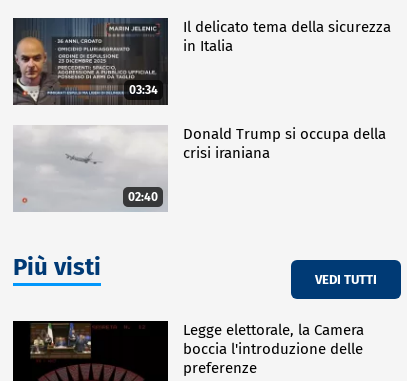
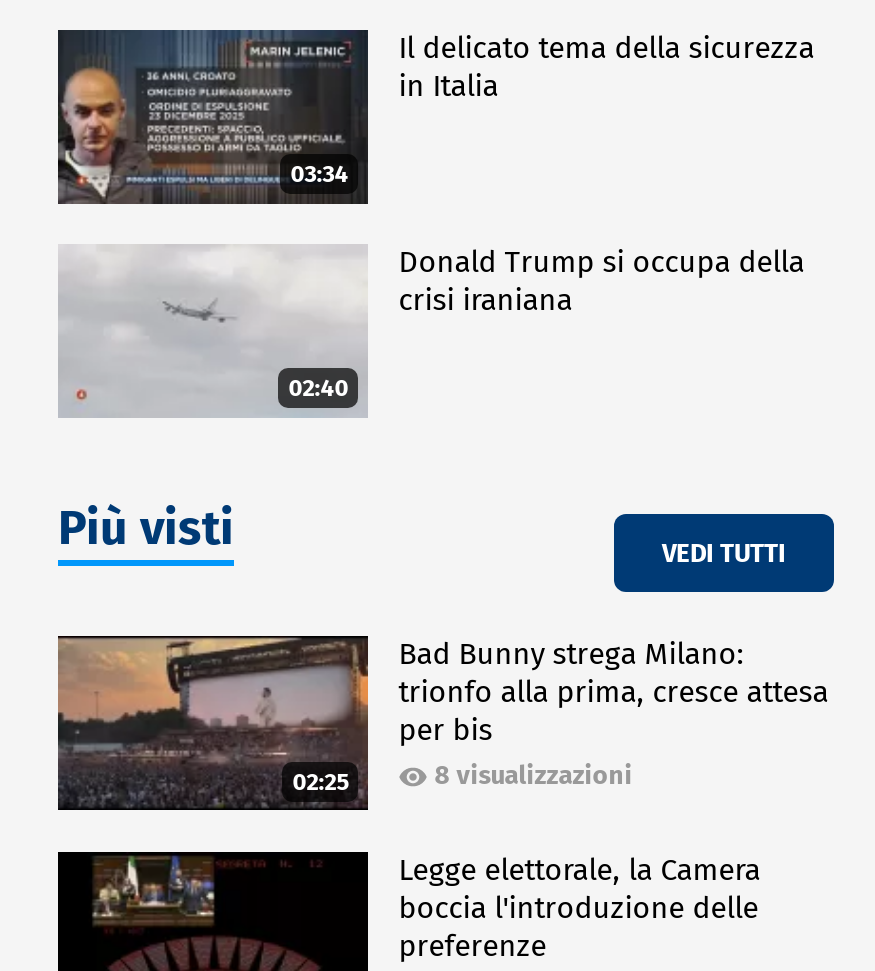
none -> [56,634,370,814] [image] | 02:25
none -> [398,637,828,791] Bad Bunny strega Milano: | trionfo alla prima, cresce attesa | per bis | 8 visualizzazioni

